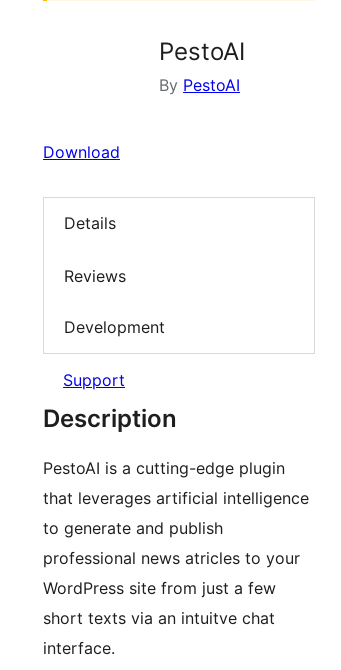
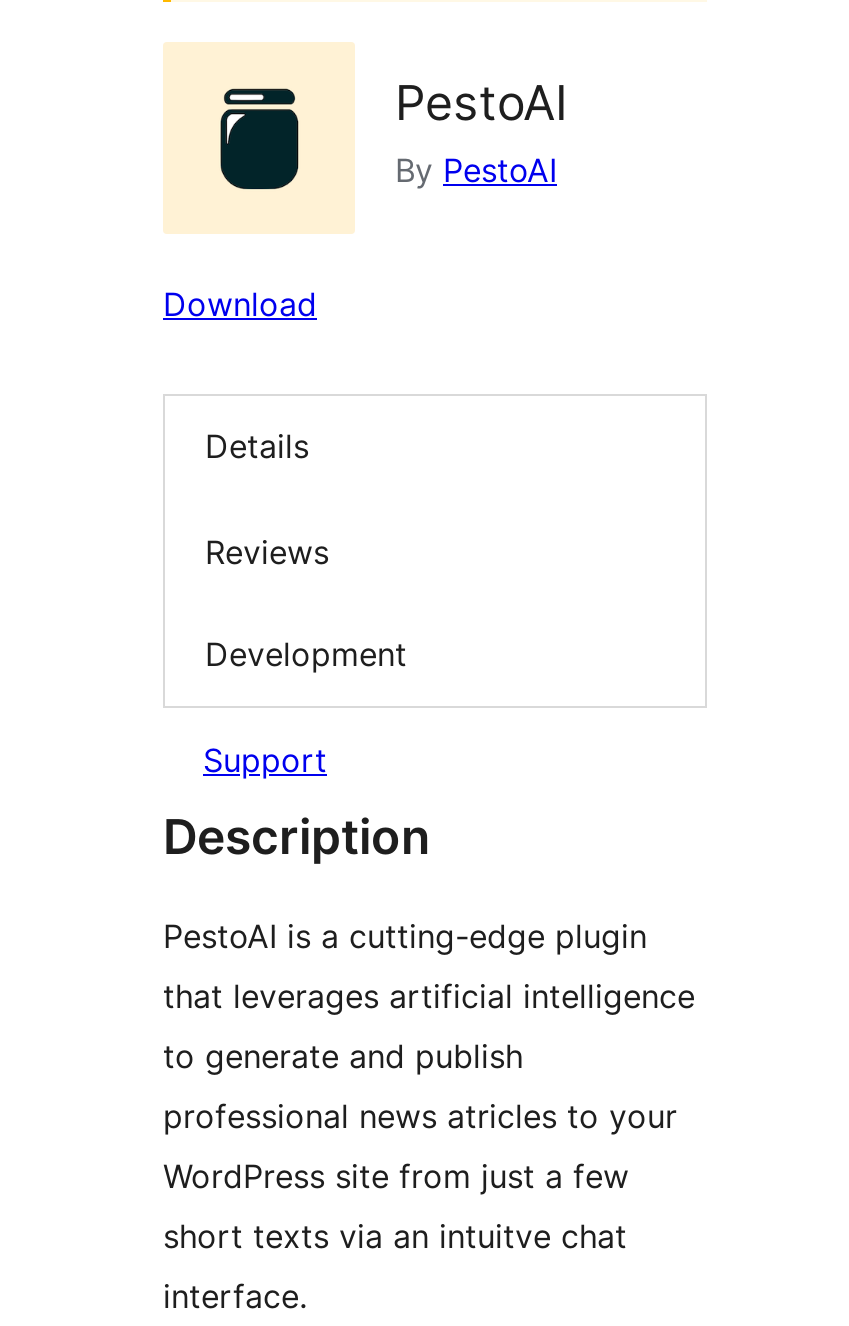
none -> [163,42,355,234] [image]

